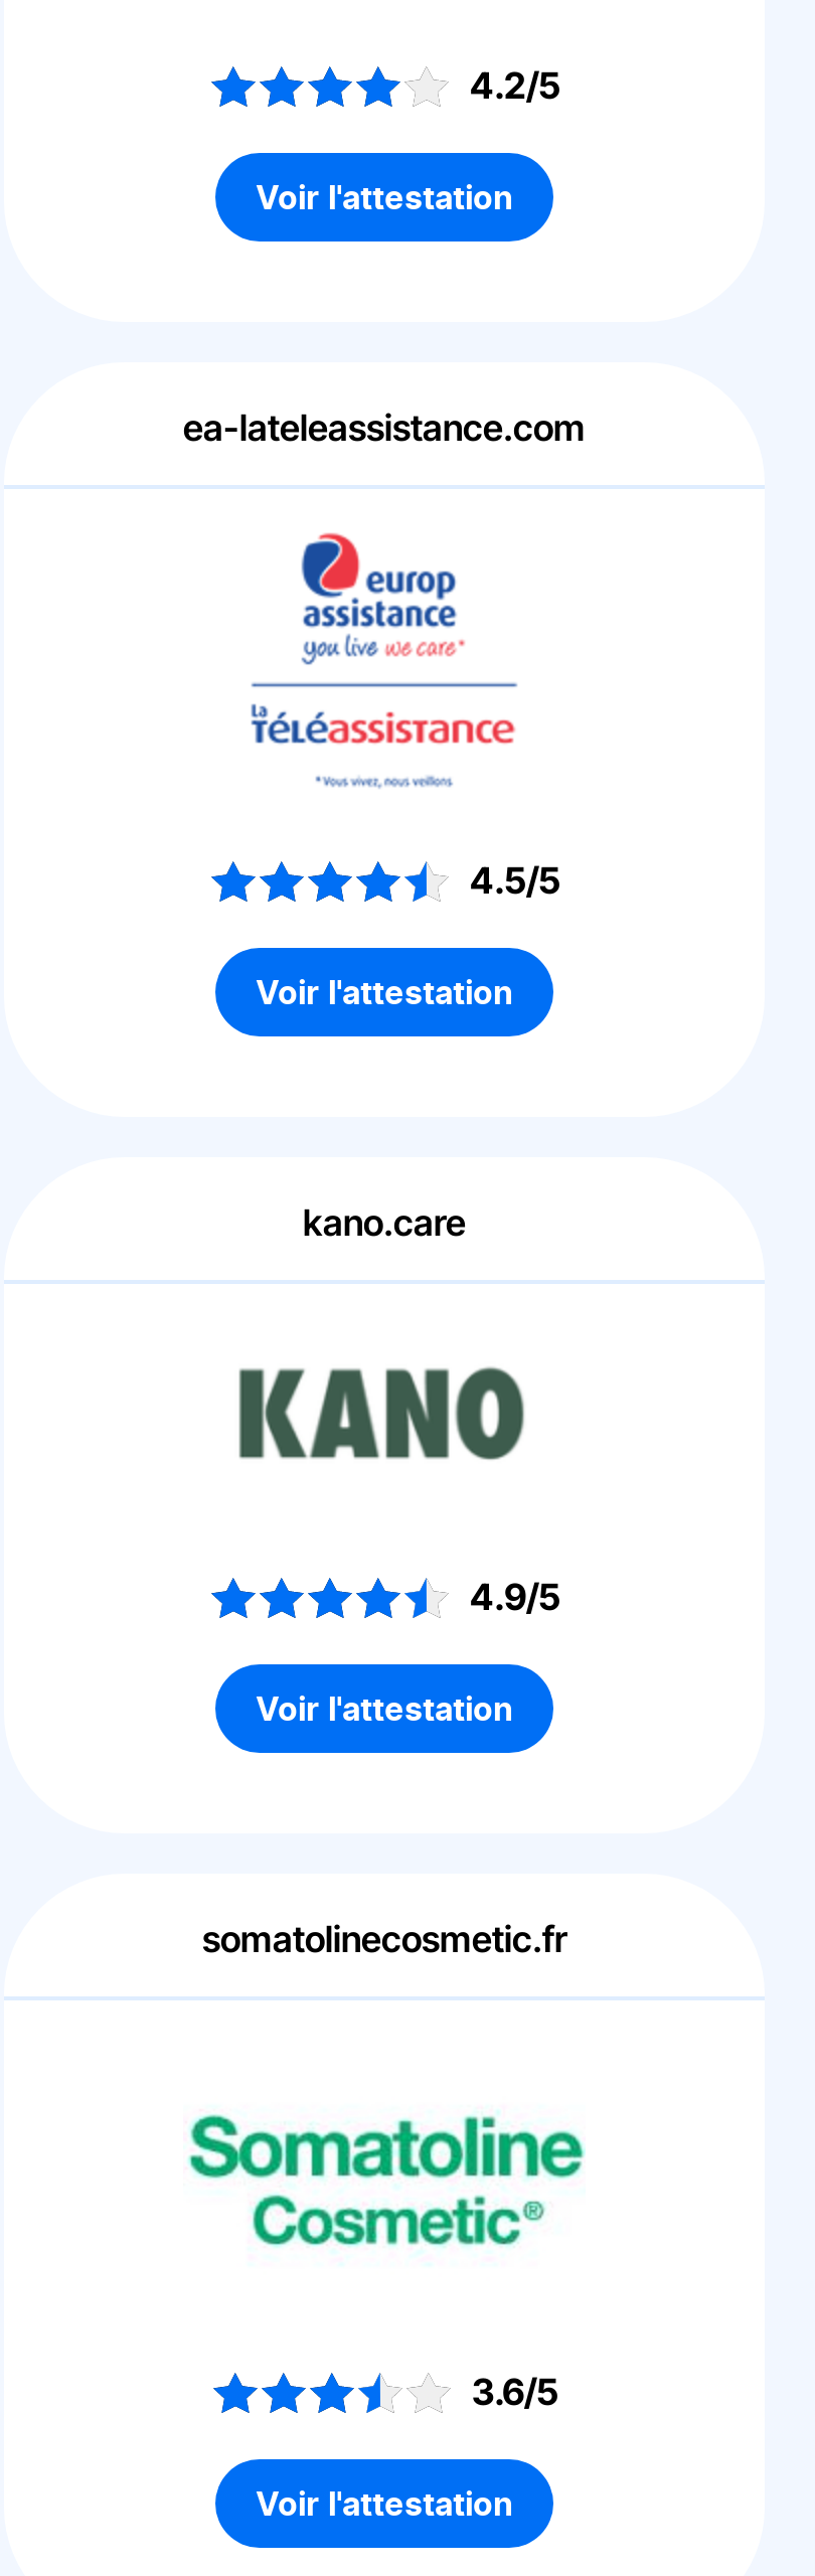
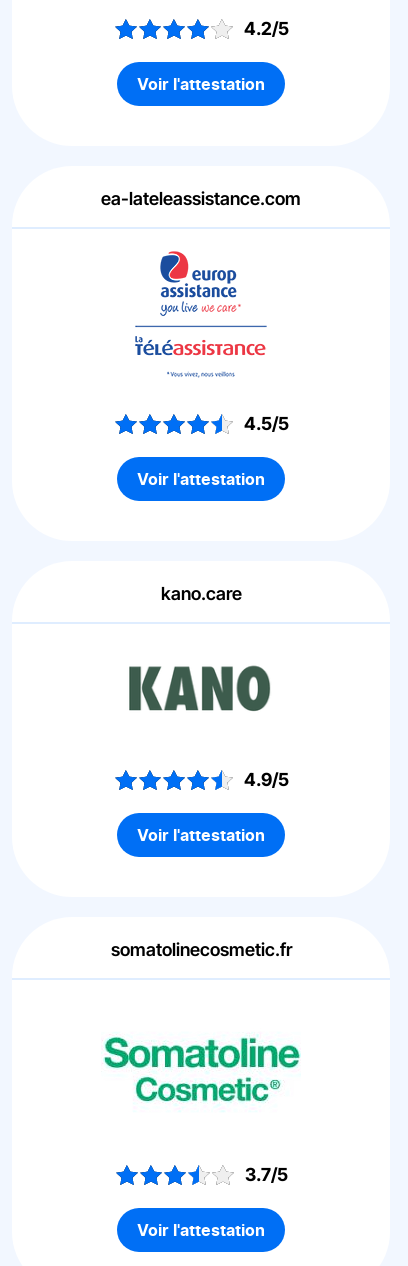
[472,2371,558,2413] 3.6/5 -> [244,1164,287,1185] 3.7/5

